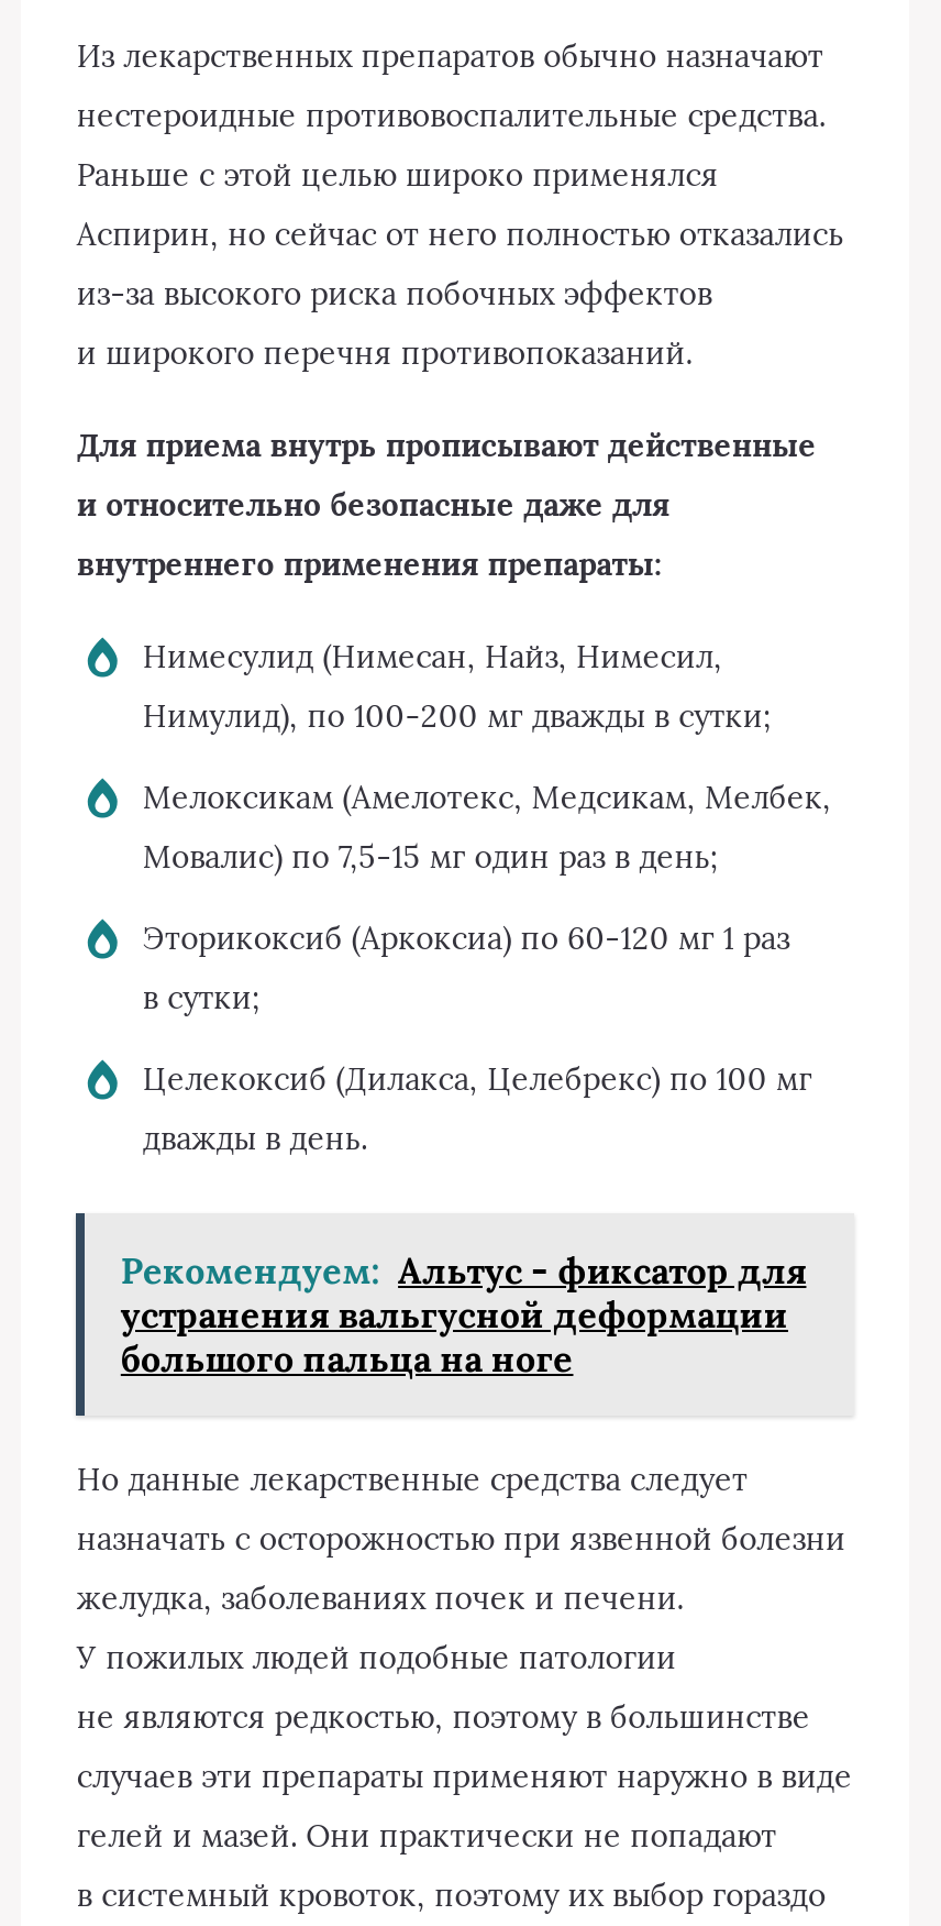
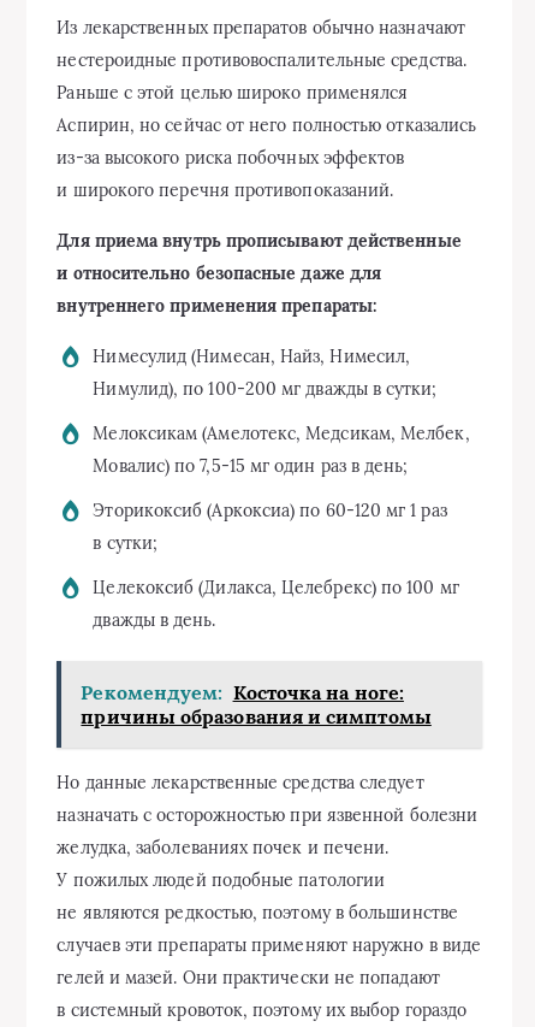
[121,1248,806,1380] Рекомендуем: Альтус - фиксатор для | устранения вальгусной деформации | большого пальца на ноге -> [81,680,431,728] Рекомендуем: Косточка на ноге: | причины образования и симптомы

